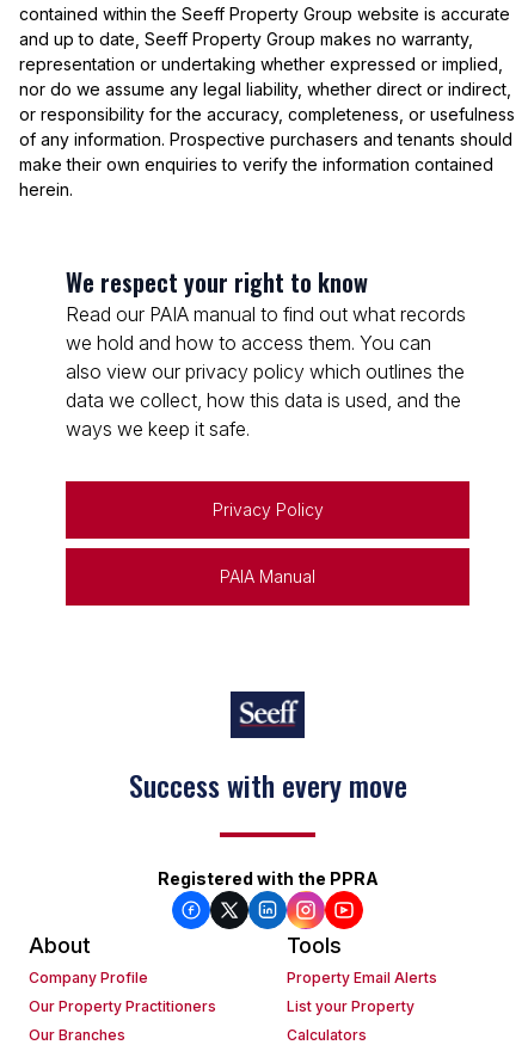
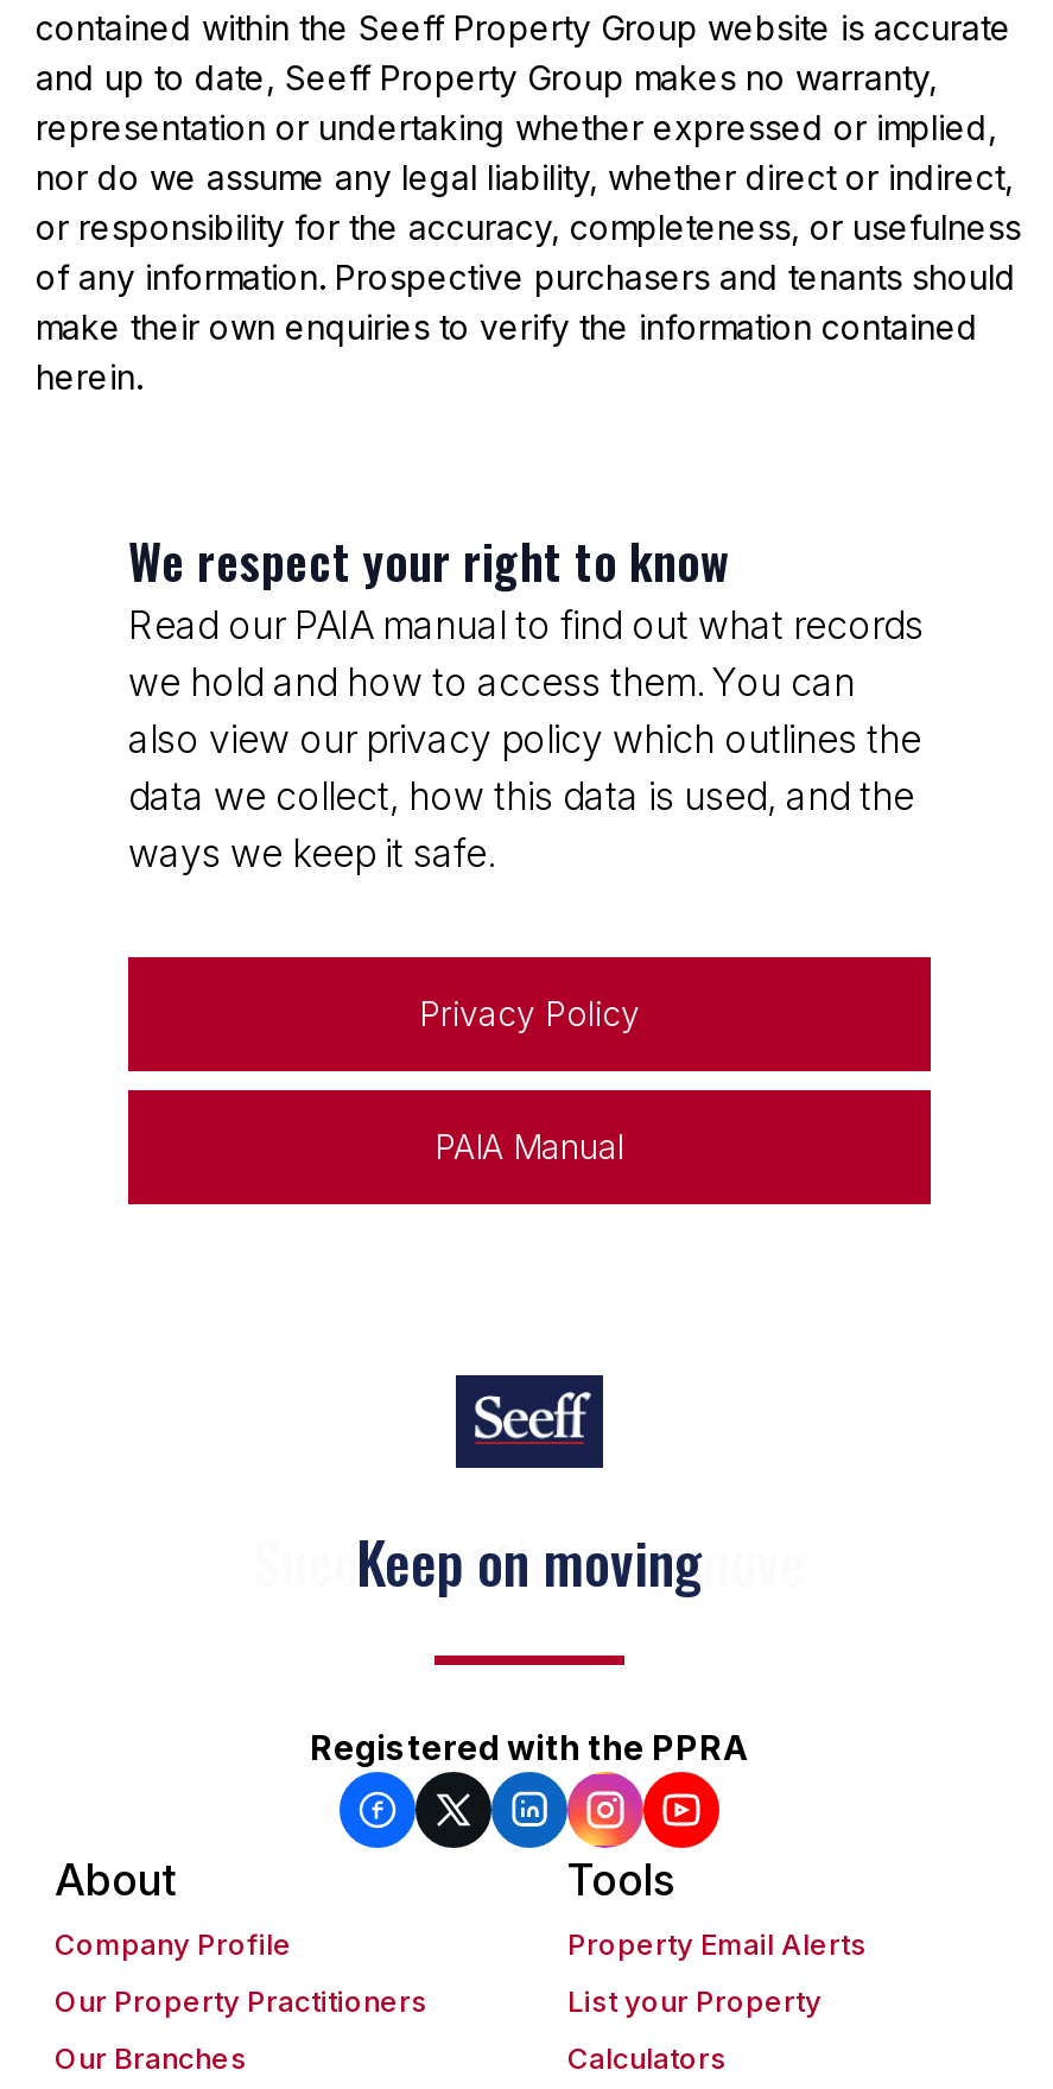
[128,764,407,807] Success with every move -> [356,1519,703,1604] Keep on moving

